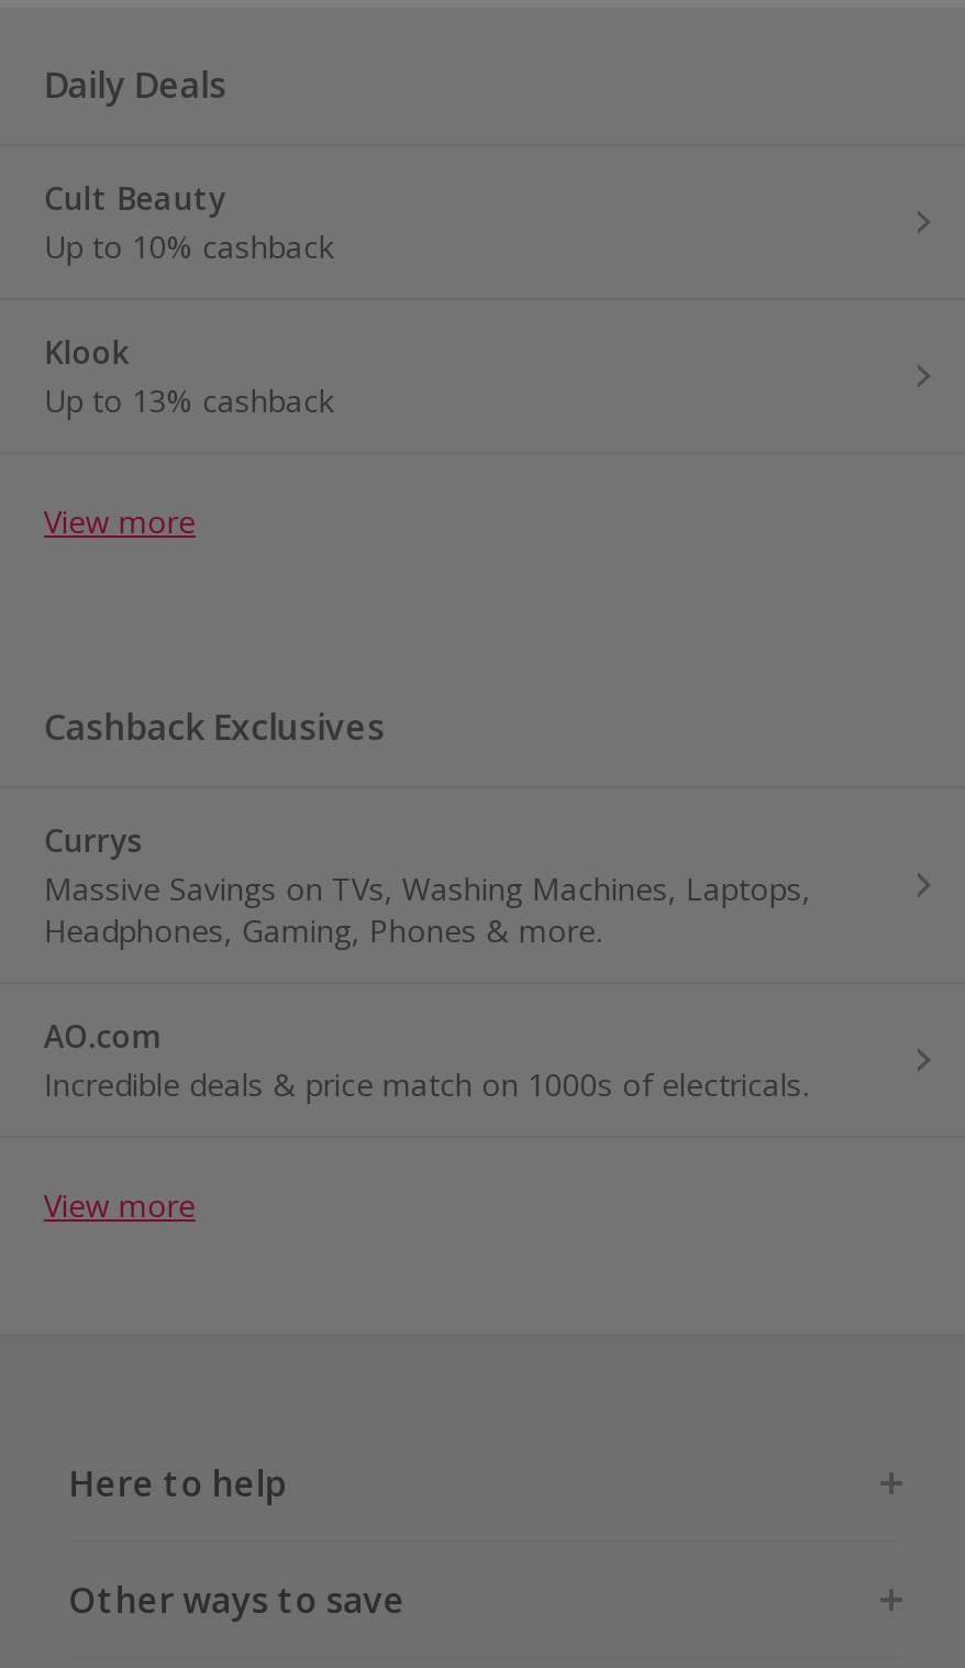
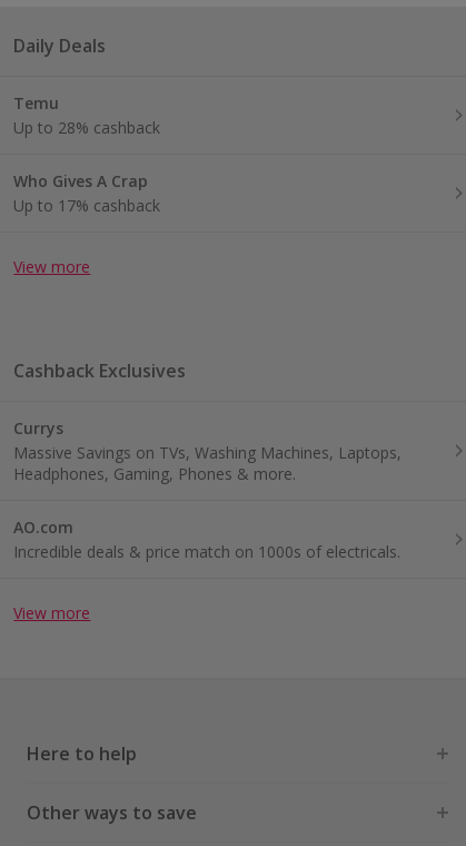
[44,176,334,266] Cult Beauty | Up to 10% cashback -> [14,93,161,138] Temu | Up to 28% cashback
[44,330,334,420] Klook | Up to 13% cashback -> [14,170,161,216] Who Gives A Crap | Up to 17% cashback

